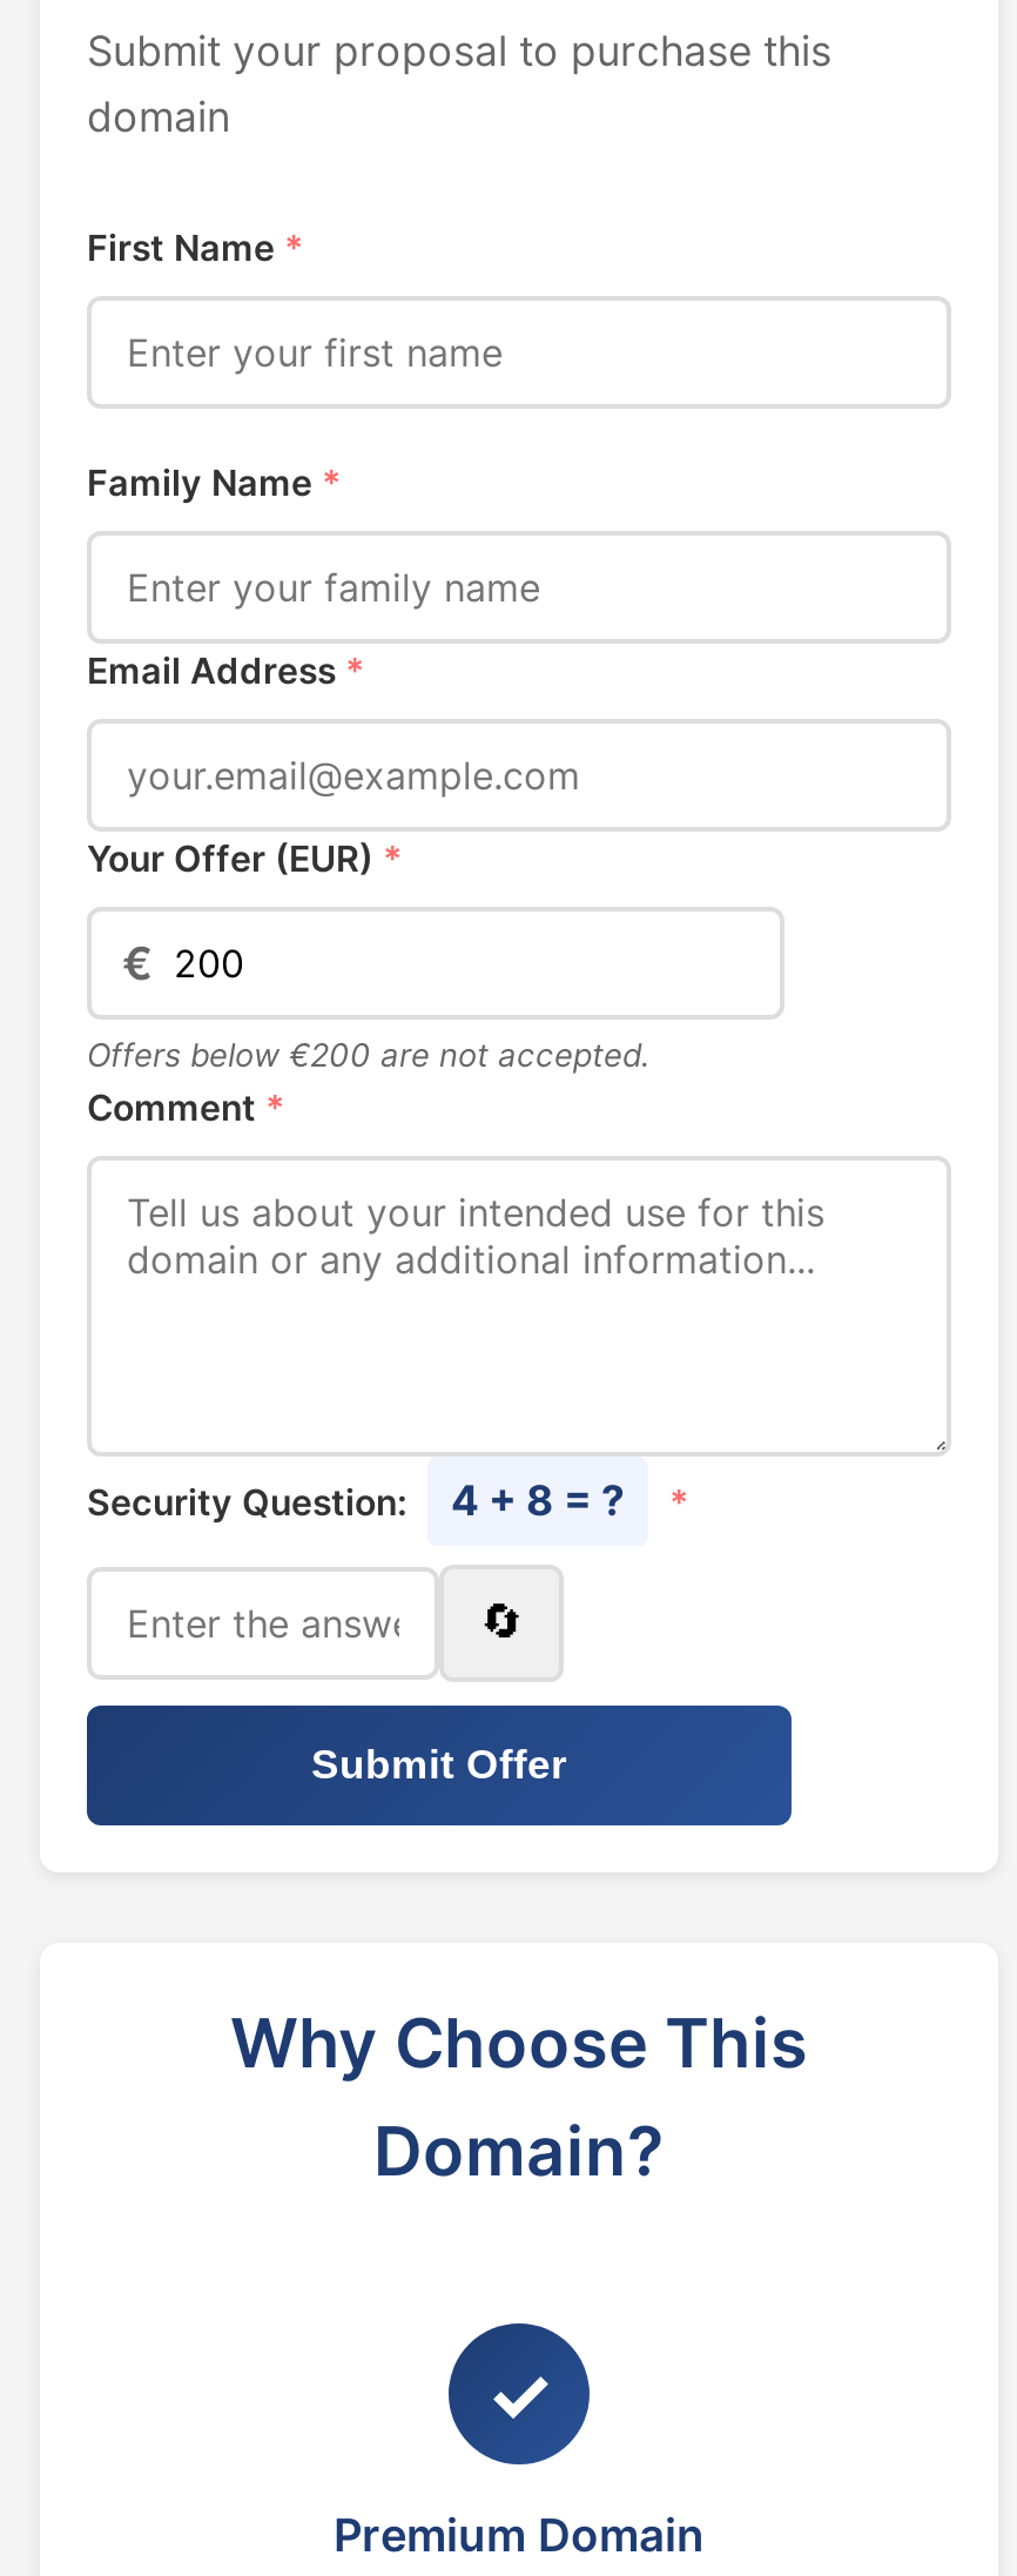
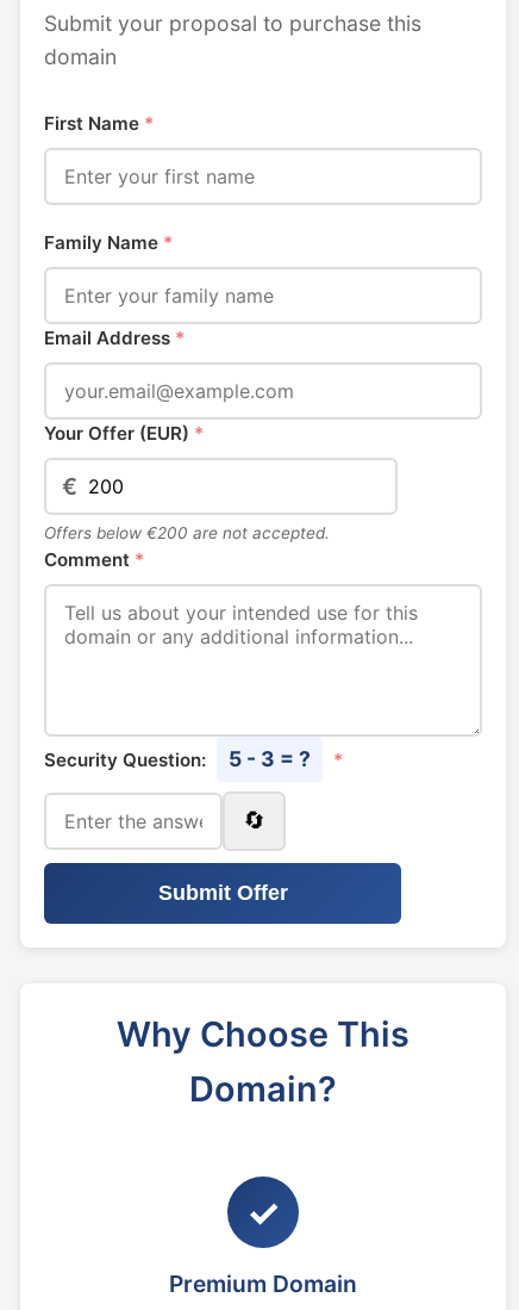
[451,1475,625,1525] 4 + 8 = ? -> [229,746,311,771] 5 - 3 = ?

